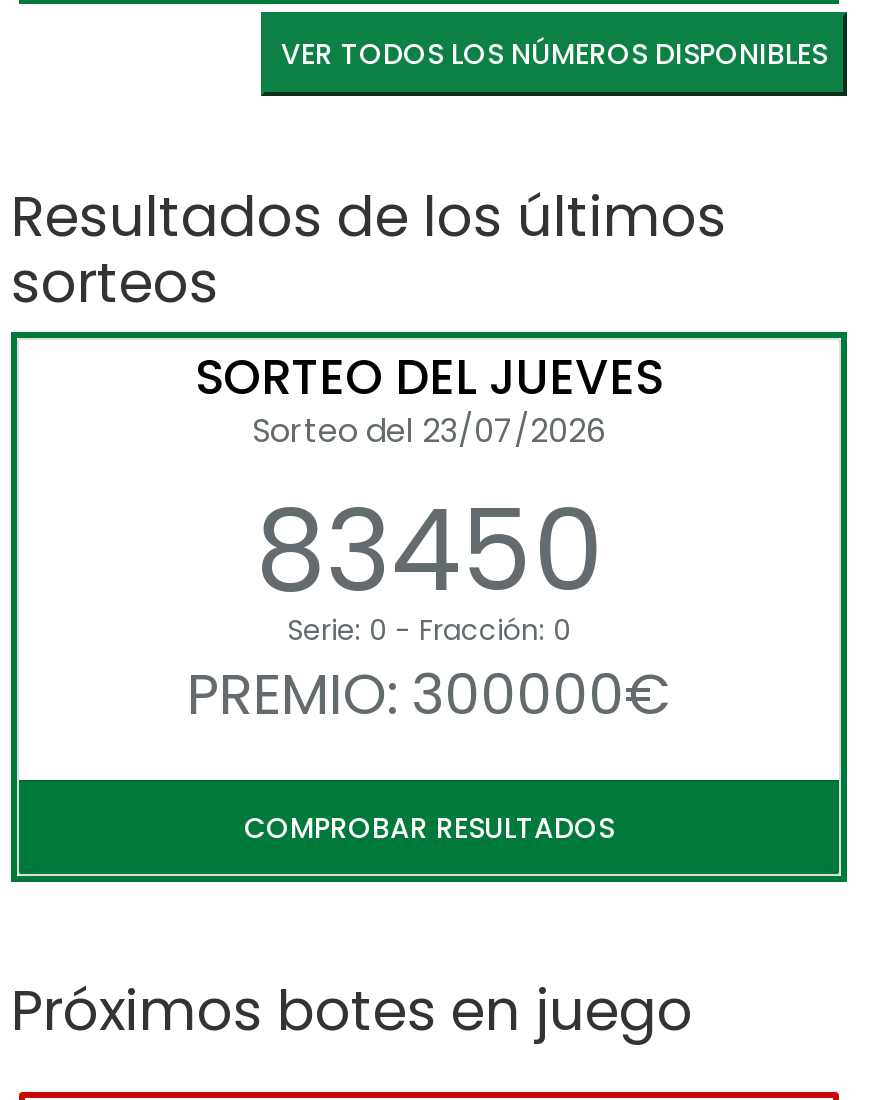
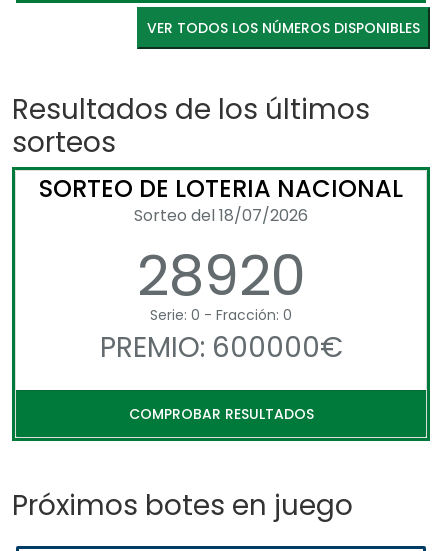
[195,343,663,629] SORTEO DEL JUEVES | Sorteo del 23/07/2026 | 83450 -> [39,172,403,315] SORTEO DE LOTERIA NACIONAL | Sorteo del 18/07/2026 | 28920
[187,655,671,733] PREMIO: 300000€ -> [99,328,342,367] PREMIO: 600000€

